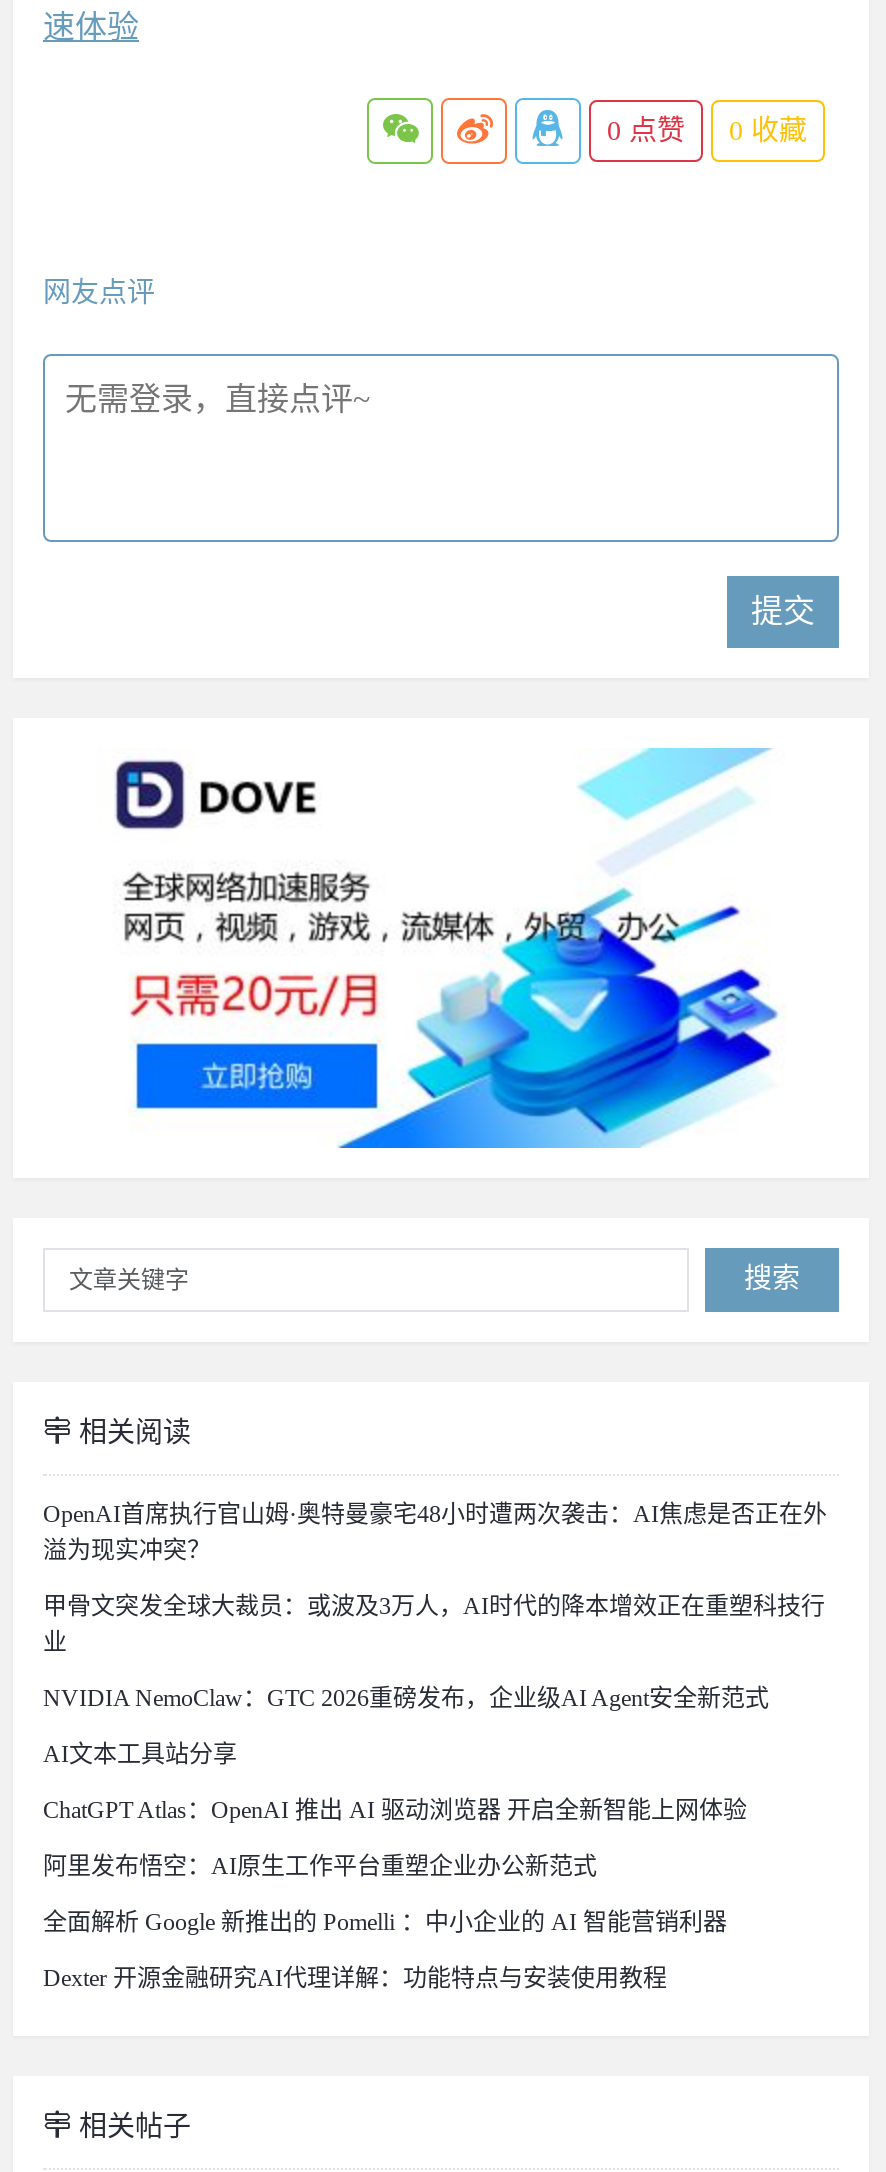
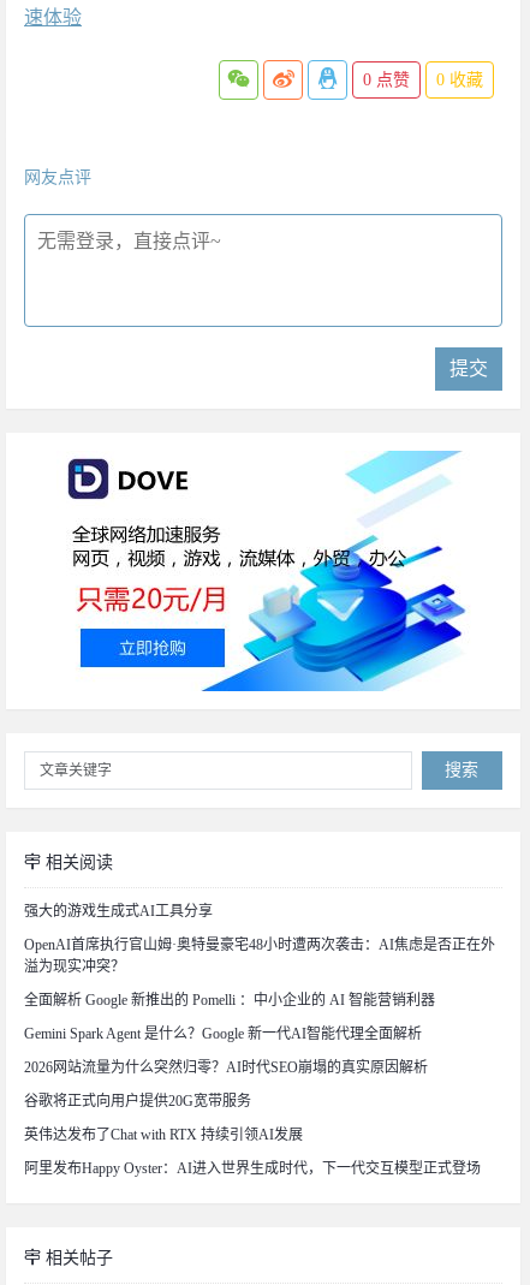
none -> [24,902,213,919] 强大的游戏生成式AI工具分享
moved [43,1499,827,1563] -> [24,936,495,974]: OpenAI首席执行官山姆·奥特曼豪宅48小时遭两次袭击：AI焦虑是否正在外 | 溢为现实冲突？
[43,1591,825,1879] 甲骨文突发全球大裁员：或波及3万人，AI时代的降本增效正在重塑科技行 | 业 | NVIDIA NemoClaw：GTC 2026重磅发布，企业级AI Agent安全新范式 | AI文本工具站分享 | ChatGPT Atlas：OpenAI 推出 AI 驱动浏览器 开启全新智能上网体验 | 阿里发布悟空：AI原生工作平台重塑企业办公新范式 -> none
moved [43,1907,727,1935] -> [24,991,435,1008]: 全面解析 Google 新推出的 Pomelli ：中小企业的 AI 智能营销利器
[43,1963,667,1991] Dexter 开源金融研究AI代理详解：功能特点与安装使用教程 -> [24,1025,481,1176] Gemini Spark Agent 是什么？Google 新一代AI智能代理全面解析 | 2026网站流量为什么突然归零？AI时代SEO崩塌的真实原因解析 | 谷歌将正式向用户提供20G宽带服务 | 英伟达发布了Chat with RTX 持续引领AI发展 | 阿里发布Happy Oyster：AI进入世界生成时代，下一代交互模型正式登场

